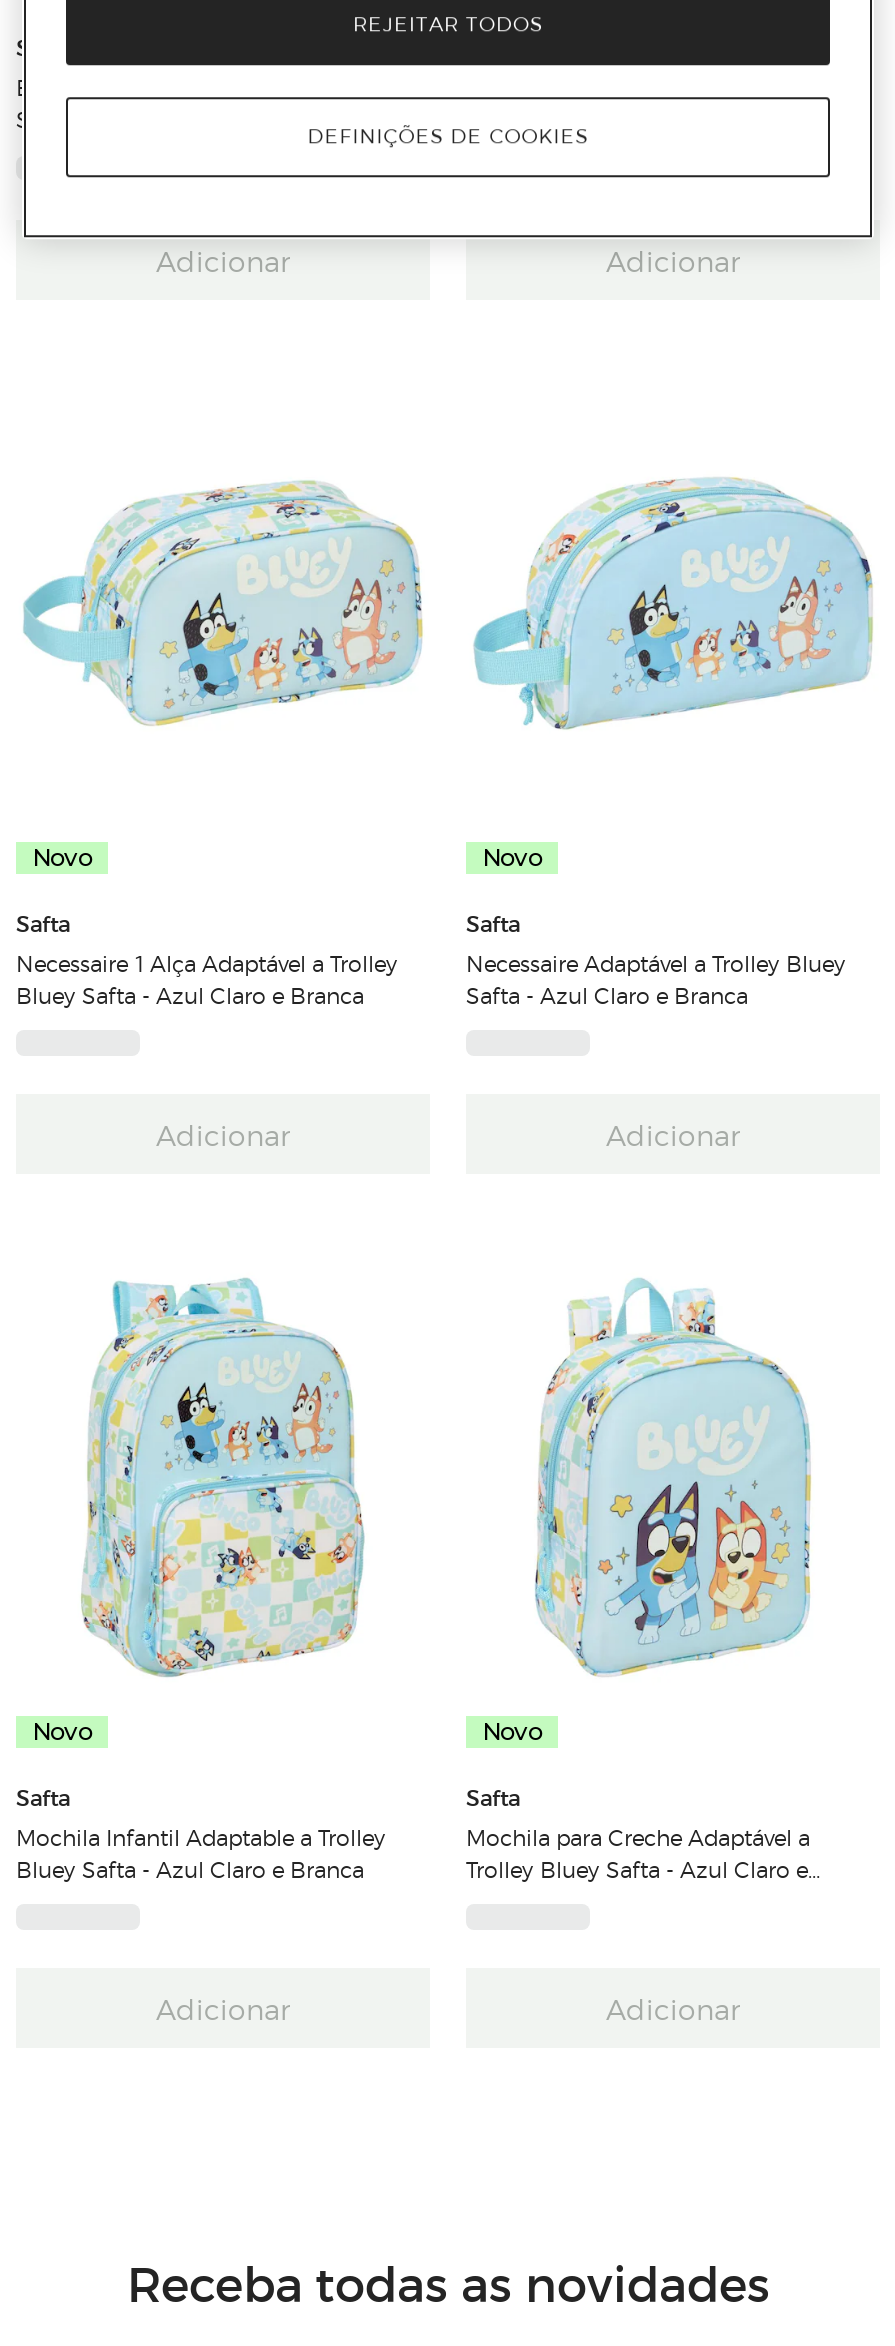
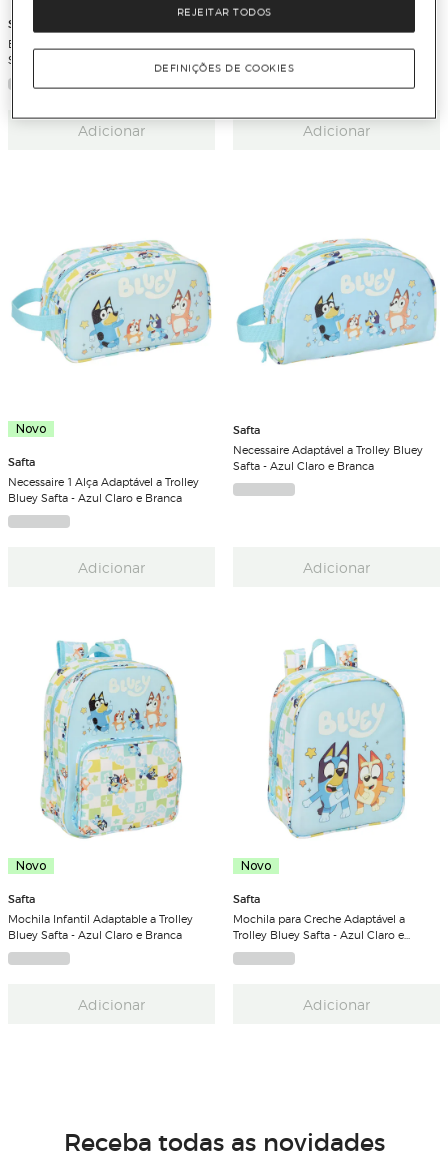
[482,841,542,871] Novo -> none
moved [466,905,846,1009] -> [233,421,423,473]: Safta | Necessaire Adaptável a Trolley Bluey | Safta - Azul Claro e Branca

